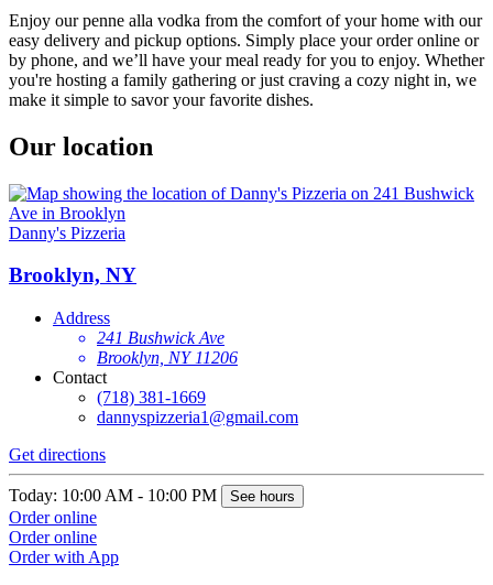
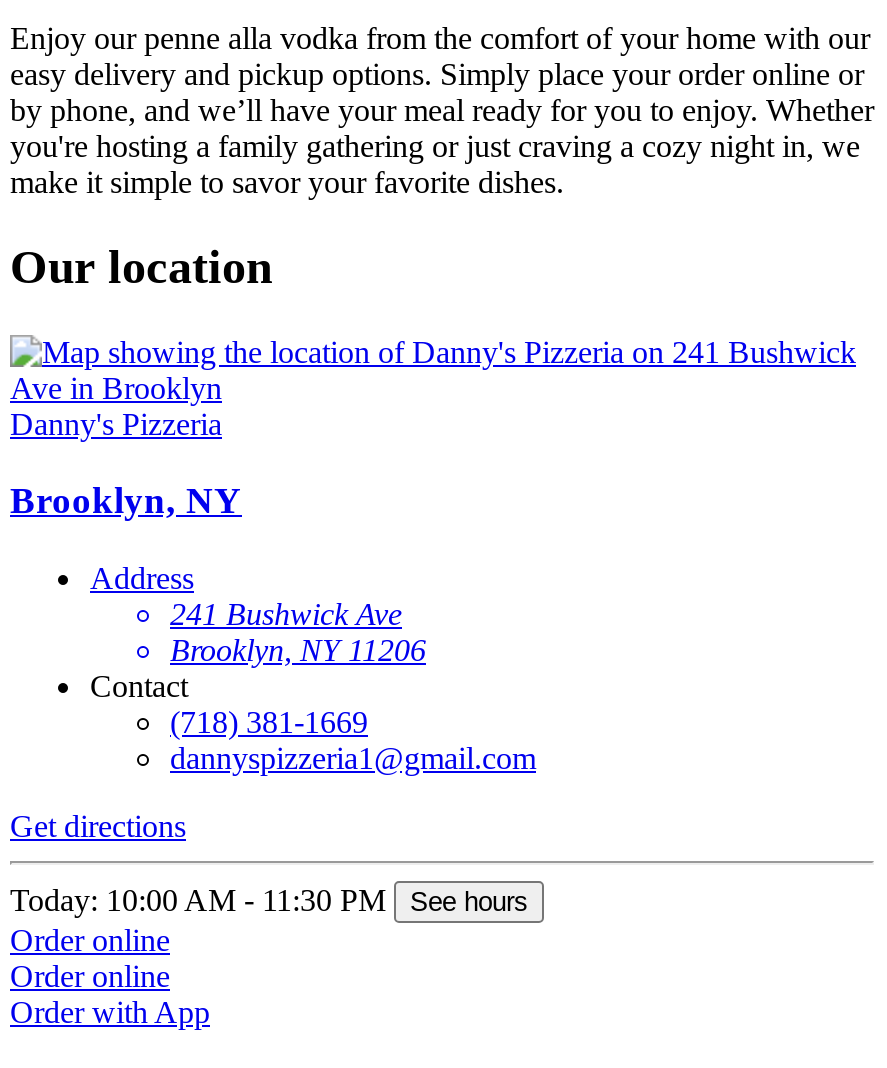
[9,486,295,505] Today: 10:00 AM - 10:00 PM See hours -> [10,883,528,917] Today: 10:00 AM - 11:30 PM See hours

